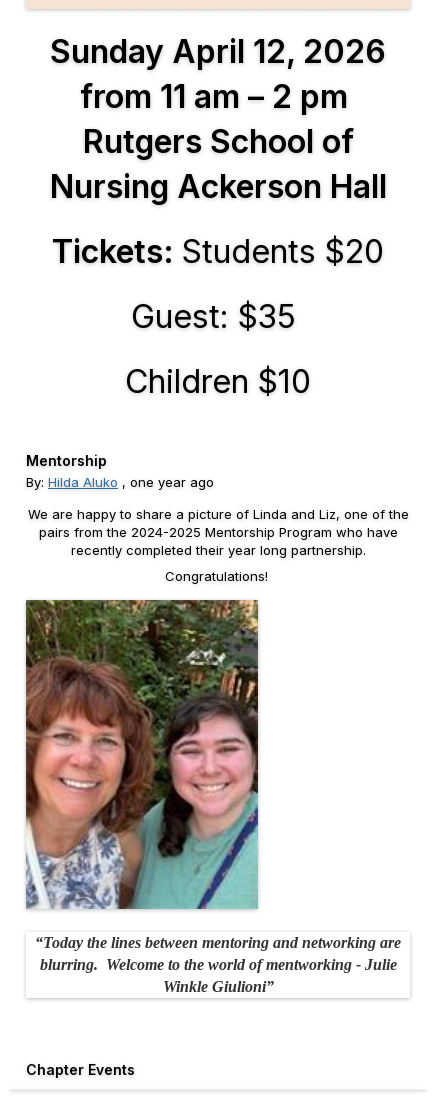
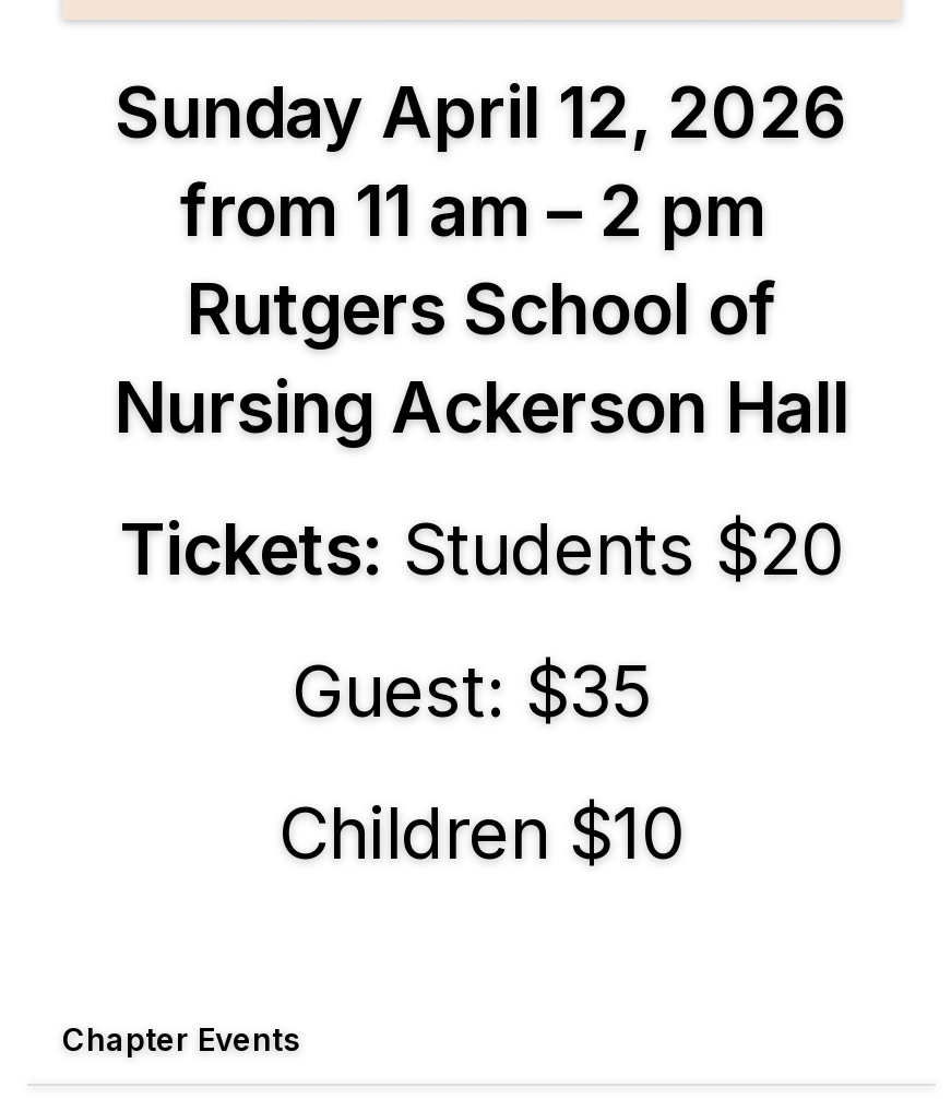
[26,452,408,584] Mentorship | By: Hilda Aluko , one year ago | We are happy to share a picture of Linda and Liz, one of the | pairs from the 2024-2025 Mentorship Program who have | recently completed their year long partnership. | Congratulations! -> none
[25,599,401,995] [image] | “Today the lines between mentoring and networking are | blurring. Welcome to the world of mentworking - Julie | Winkle Giulioni” -> none

